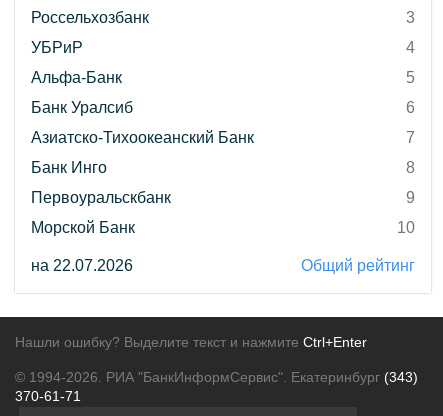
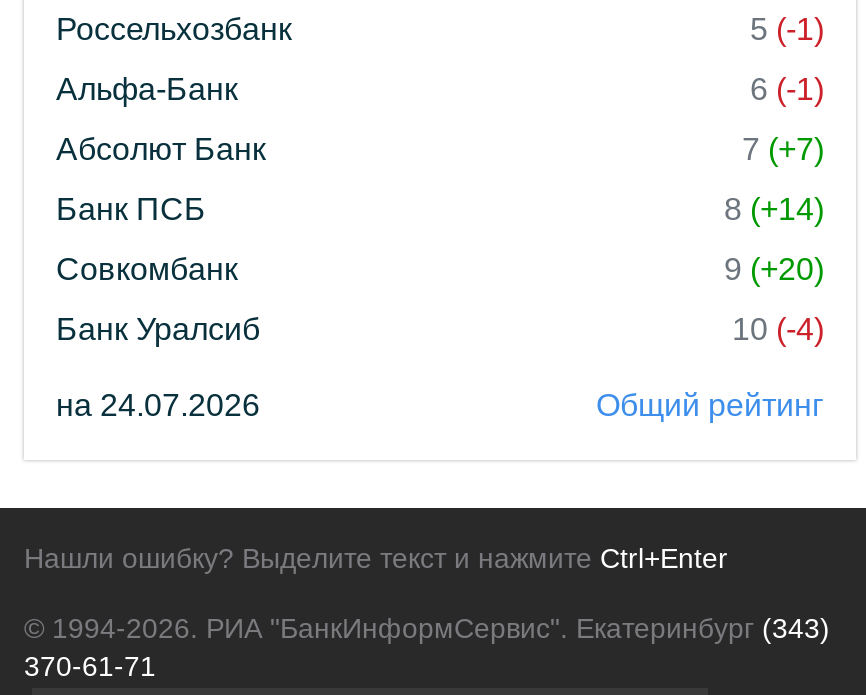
[31,9,415,56] 3 | УБРиР | 4 -> [750,12,824,46] 5 (-1)
[406,69,415,86] 5 -> [56,72,824,286] 6 (-1) | Абсолют Банк | 7 (+7) | Банк ПСБ | 8 (+14) | Совкомбанк | 9 (+20)
[31,99,415,274] 6 | Азиатско-Тихоокеанский Банк | 7 | Банк Инго | 8 | Первоуральскбанк | 9 | Морской Банк | 10 | на 22.07.2026 -> [56,312,824,422] 10 (-4) | на 24.07.2026
moved [31,99,133,116] -> [56,312,260,346]: Банк Уралсиб

